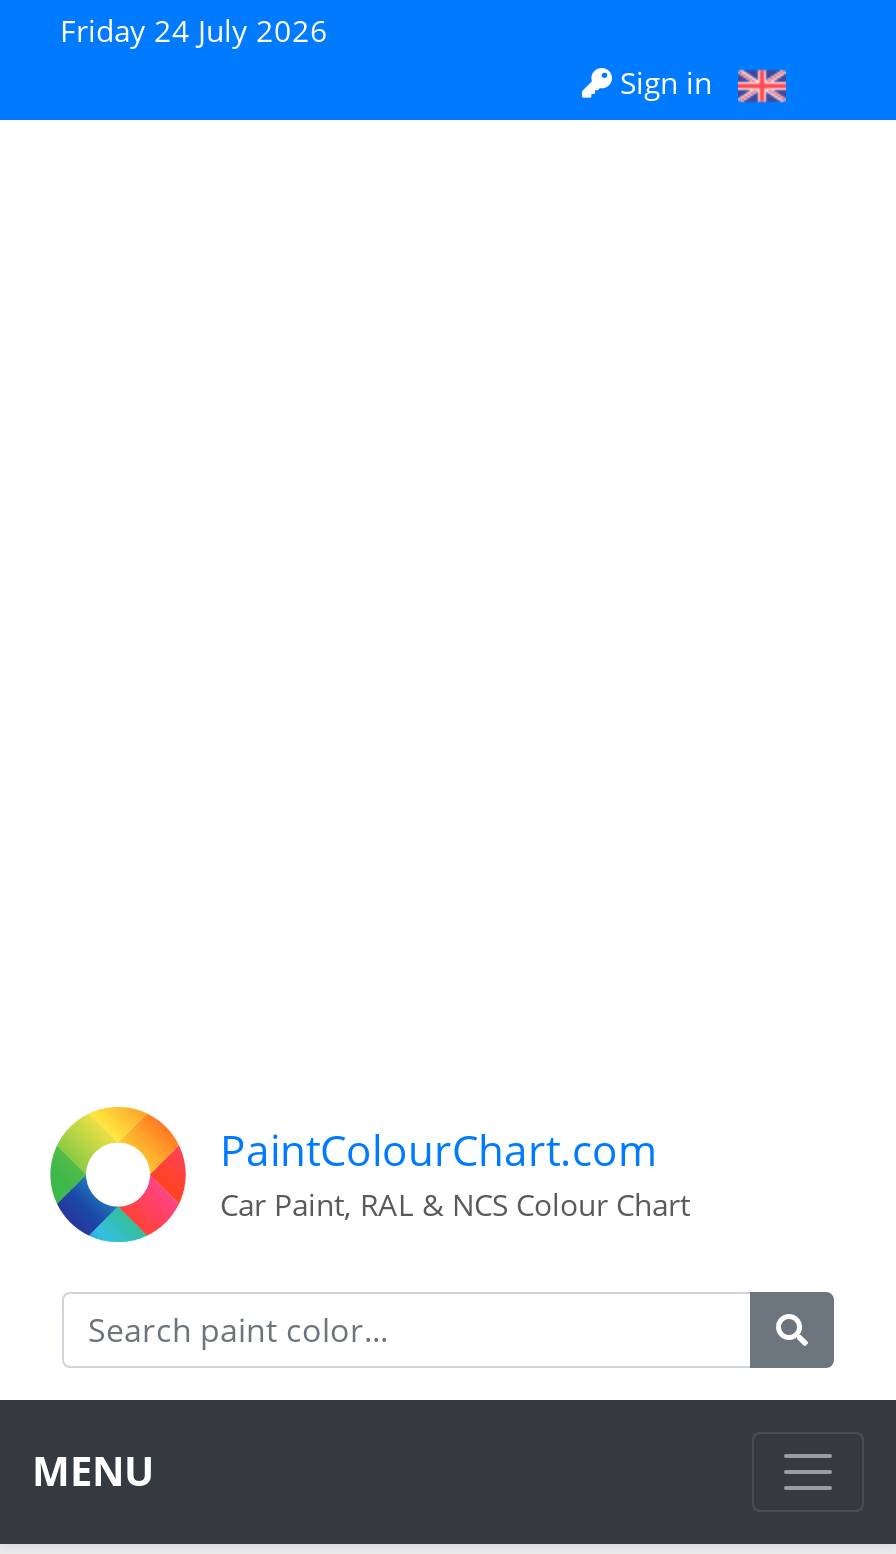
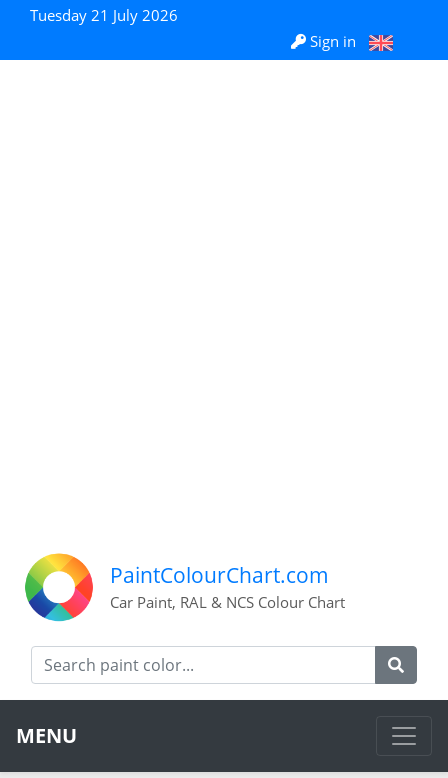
[60,10,328,50] Friday 24 July 2026 -> [30,5,178,25] Tuesday 21 July 2026

